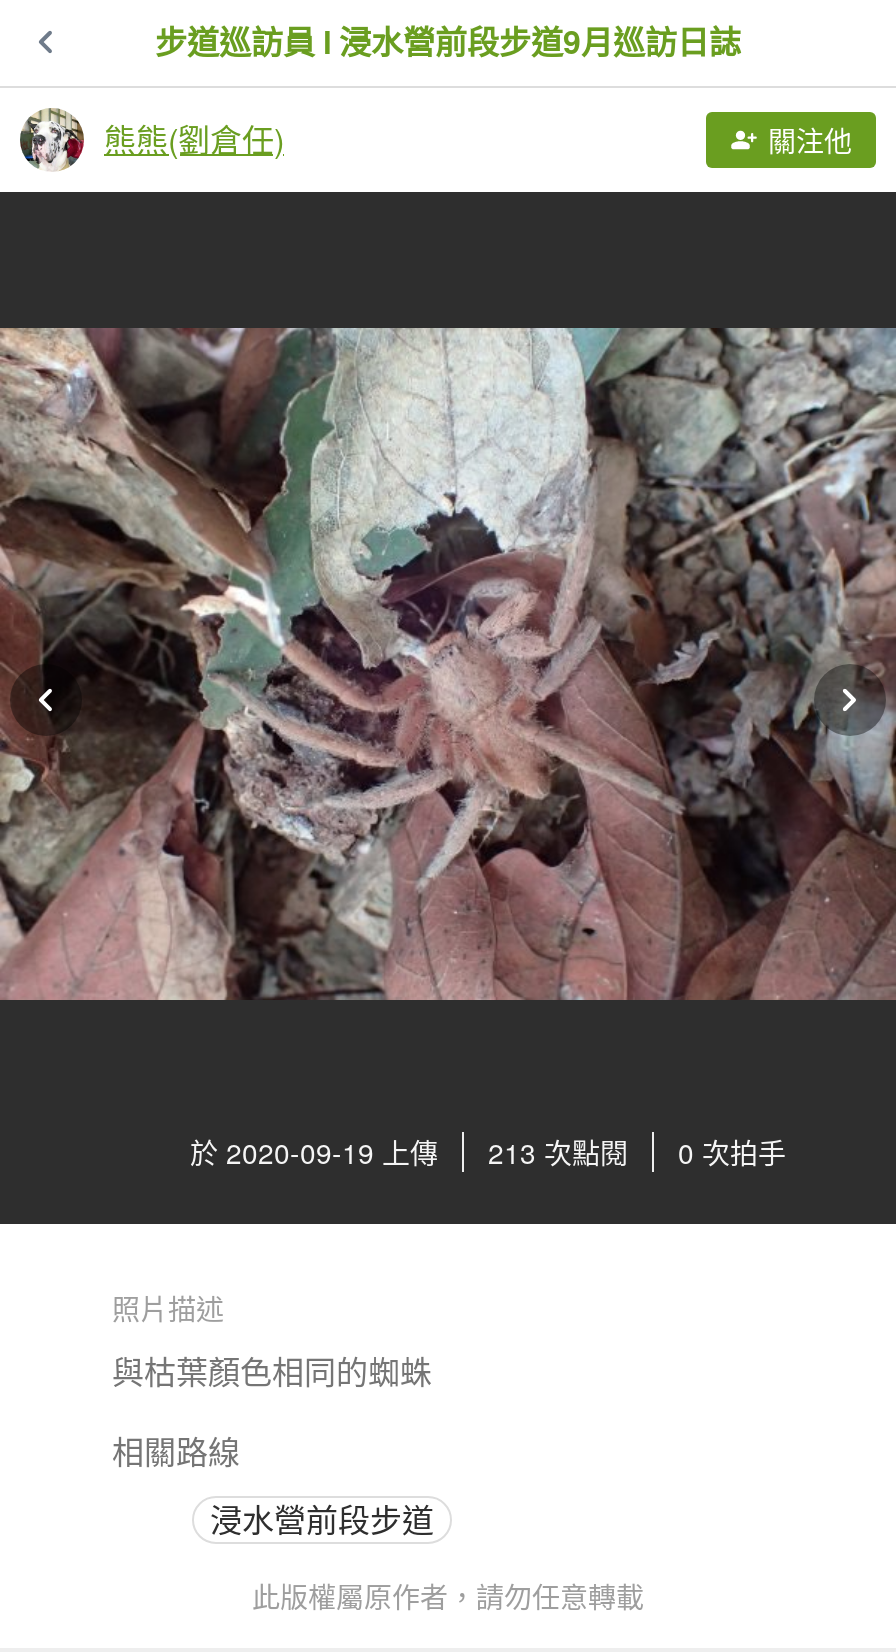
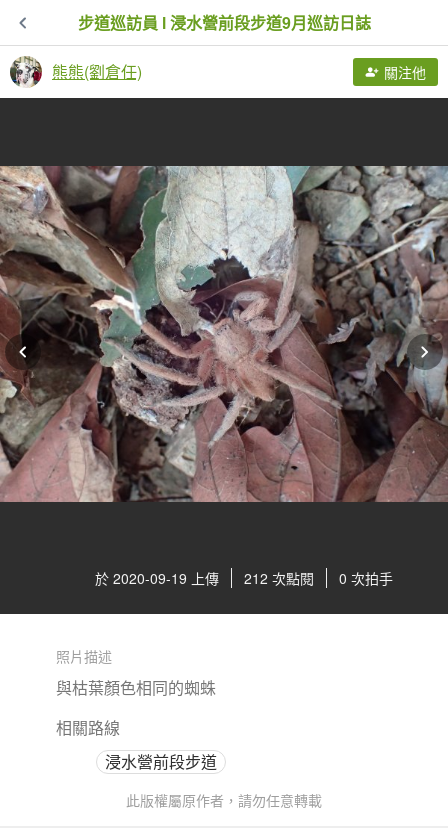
[190,1132,786,1172] 於 2020-09-19 上傳 213 次點閱 0 次拍手 -> [95,568,393,588] 於 2020-09-19 上傳 212 次點閱 0 次拍手

